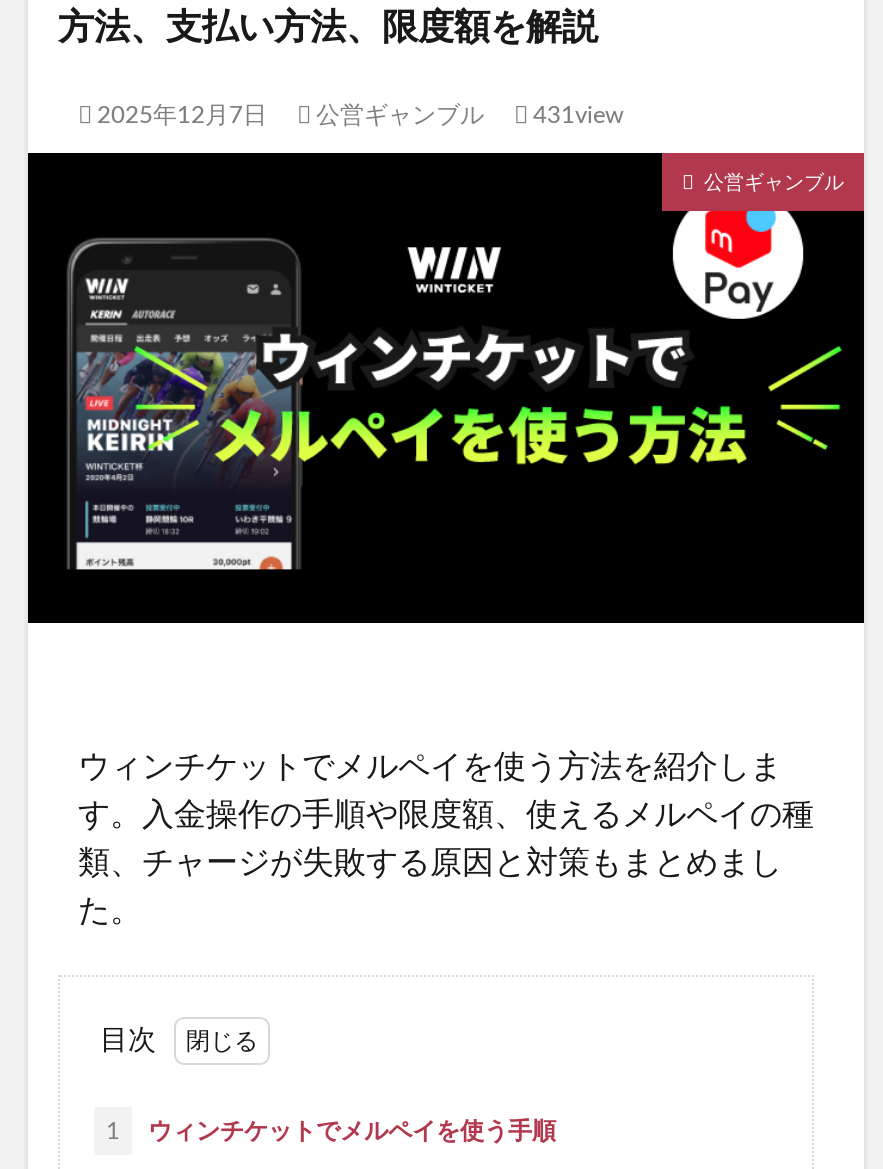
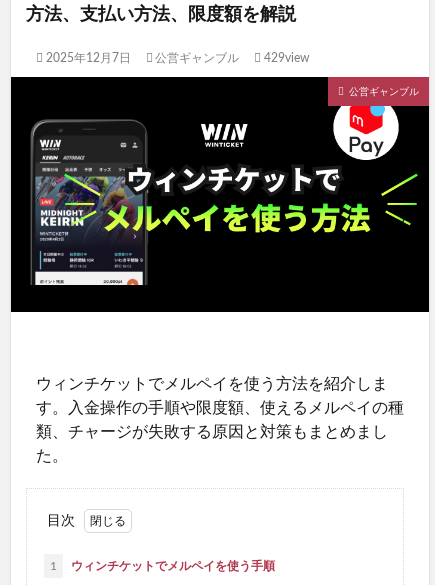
[533,103,623,127] 431view -> [263,52,308,64] 429view

